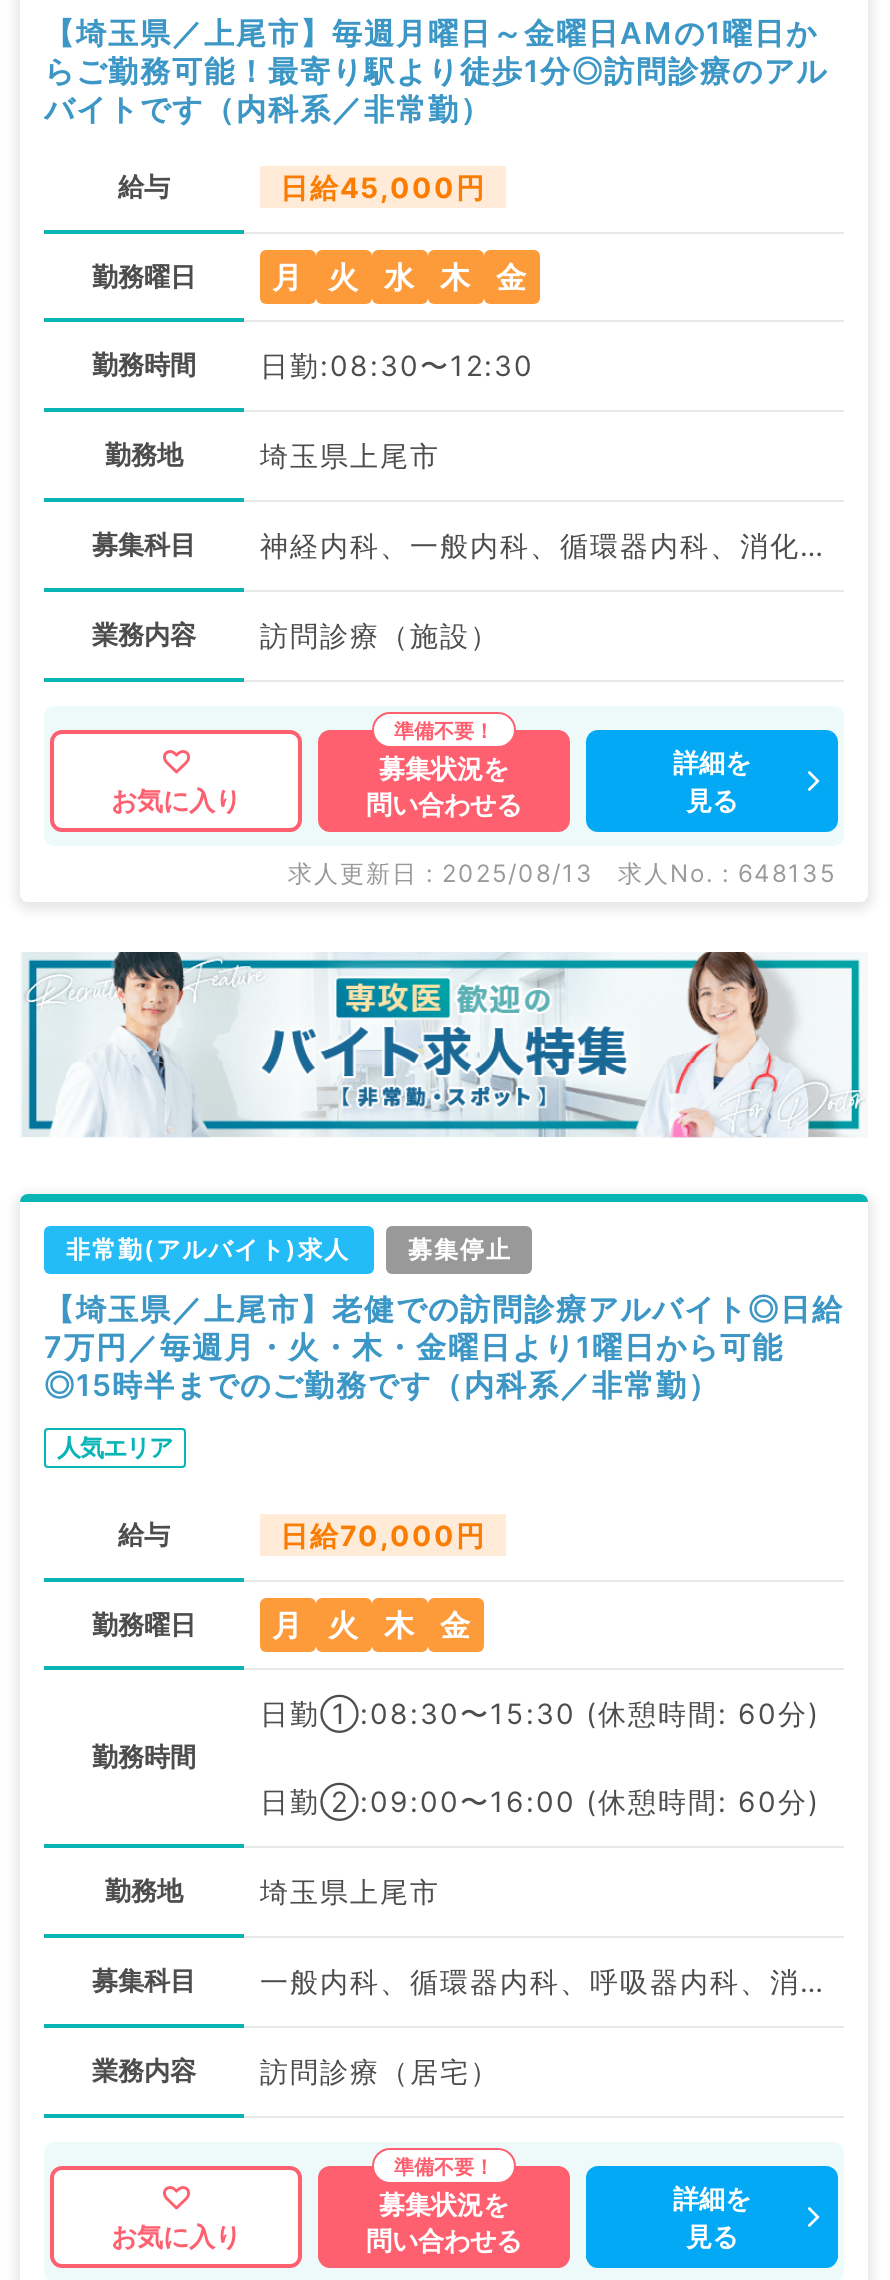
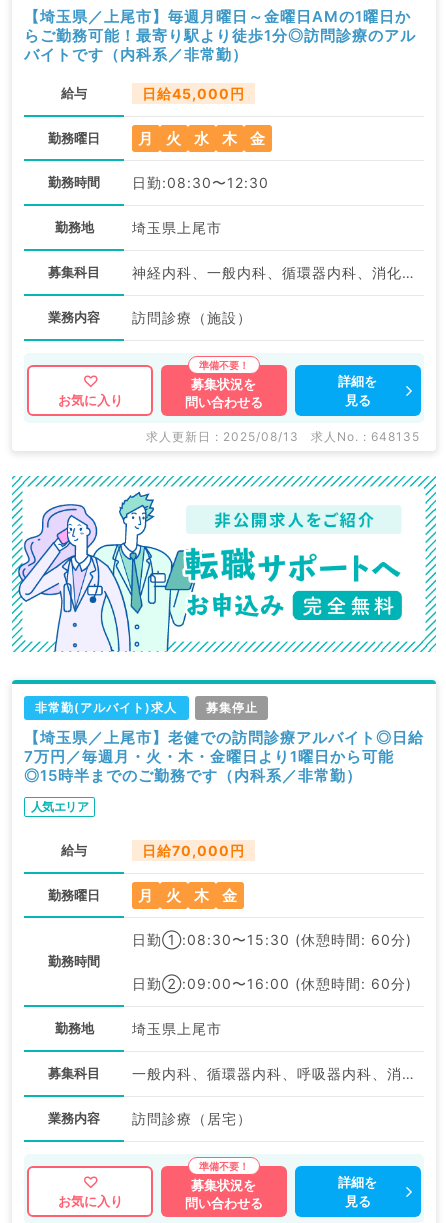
[28,950,858,1138] [image] -> [11,475,437,653] [image]

